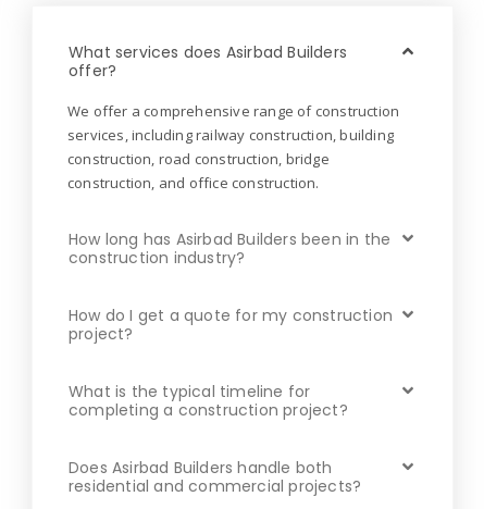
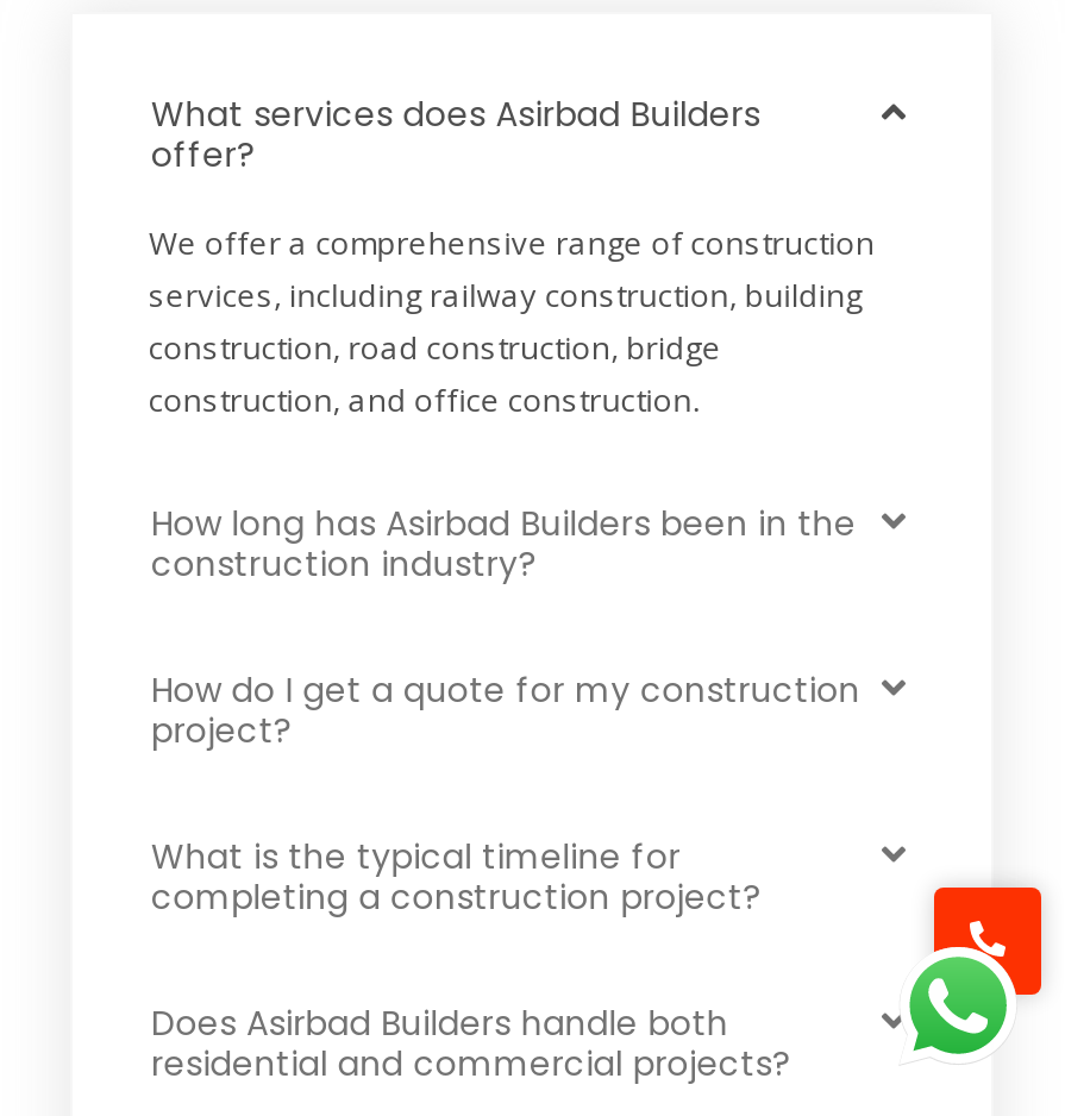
none -> [908,883,1046,1057] [image]

